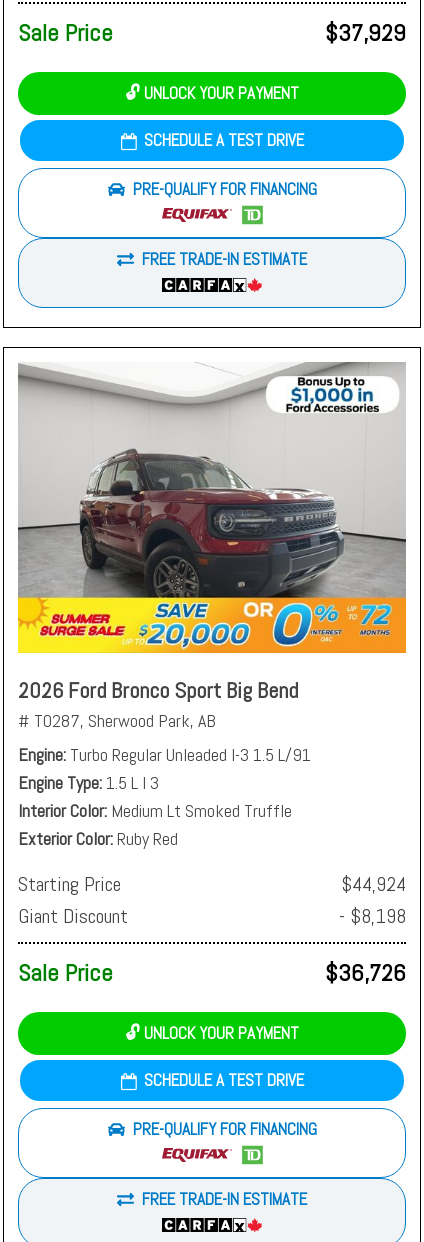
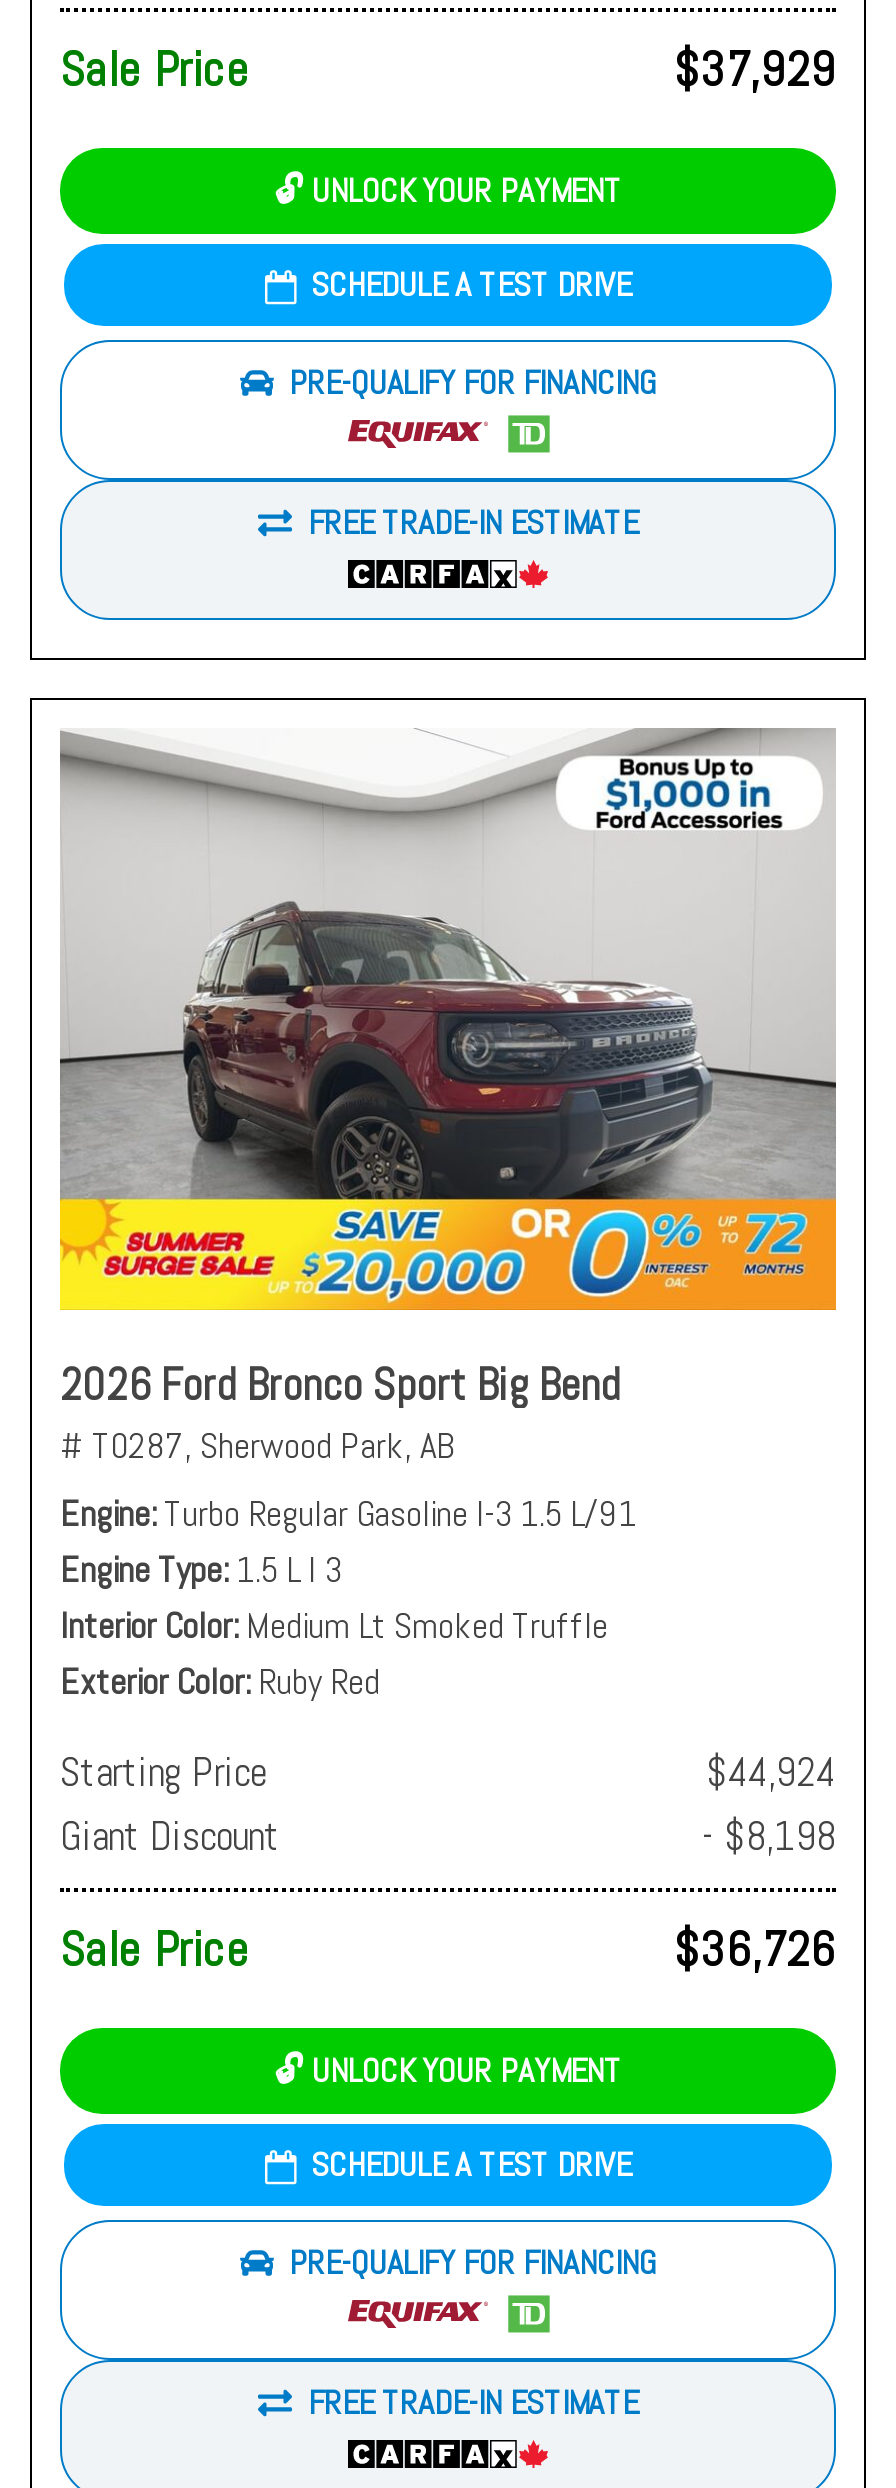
[18,743,311,766] Engine Turbo Regular Unleaded I-3 1.5 L/91 -> [60,1490,636,1536] Engine Turbo Regular Gasoline I-3 1.5 L/91

